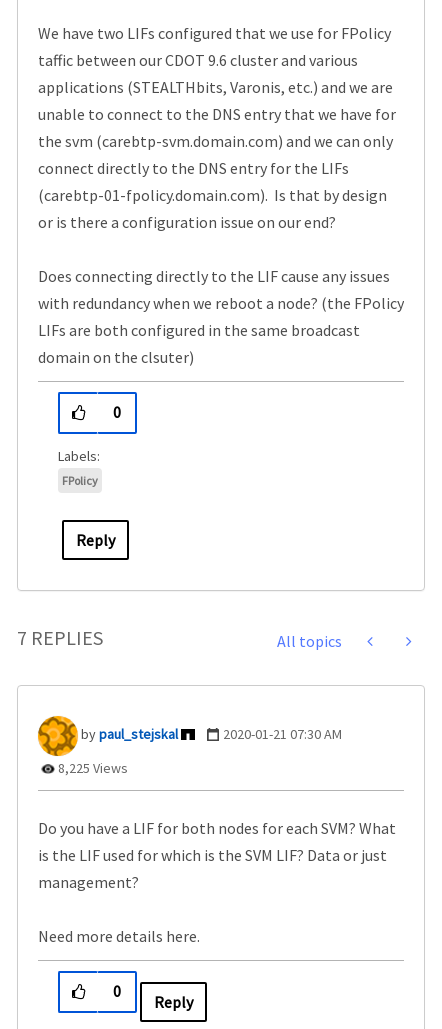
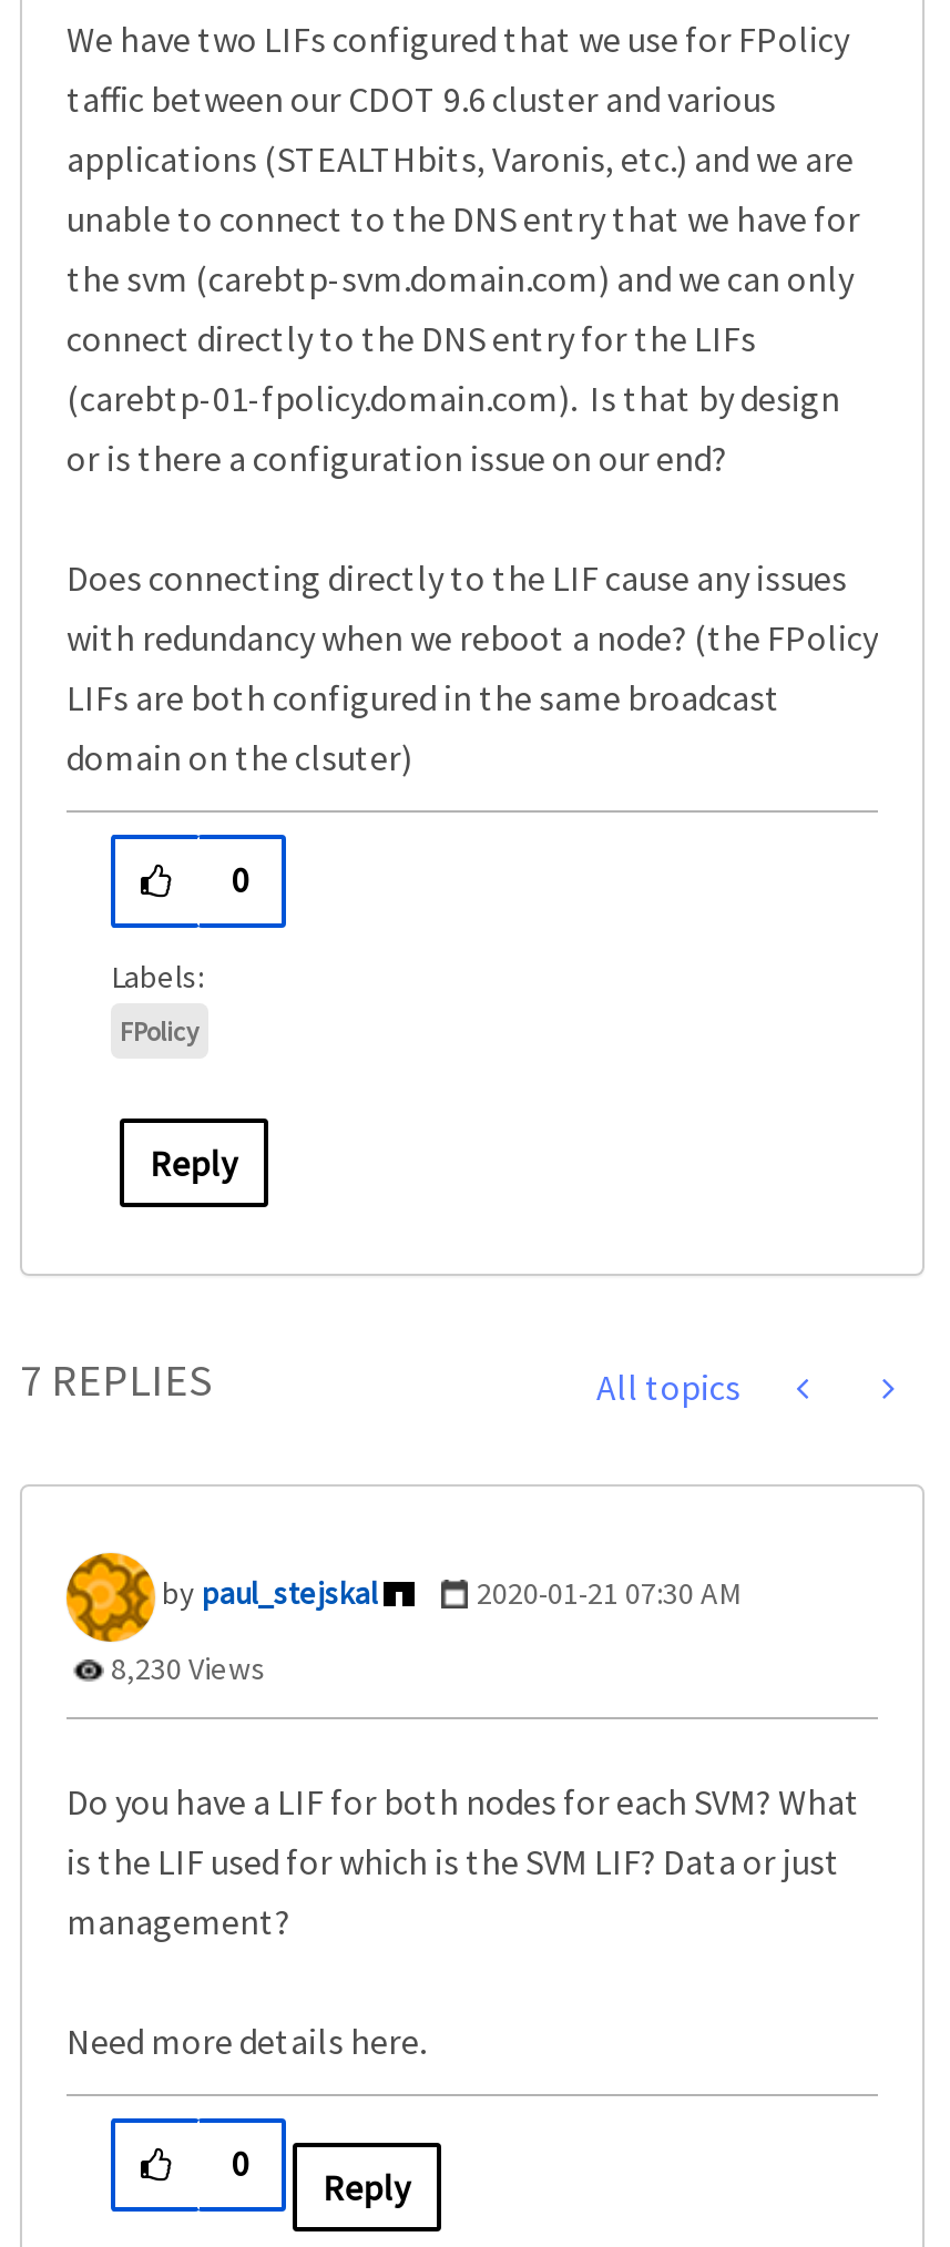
[55,759,128,777] 8,225 Views -> [104,1648,266,1688] 8,230 Views

